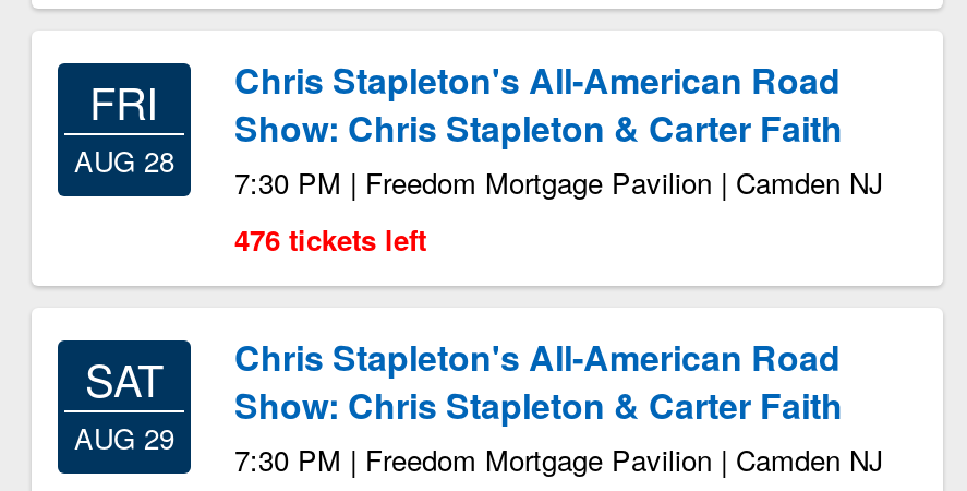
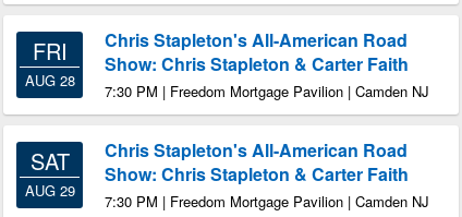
[234,218,426,260] 476 tickets left -> none

